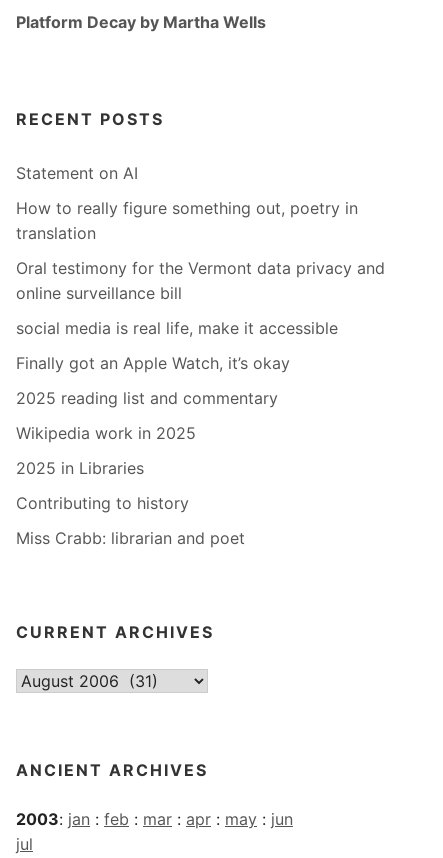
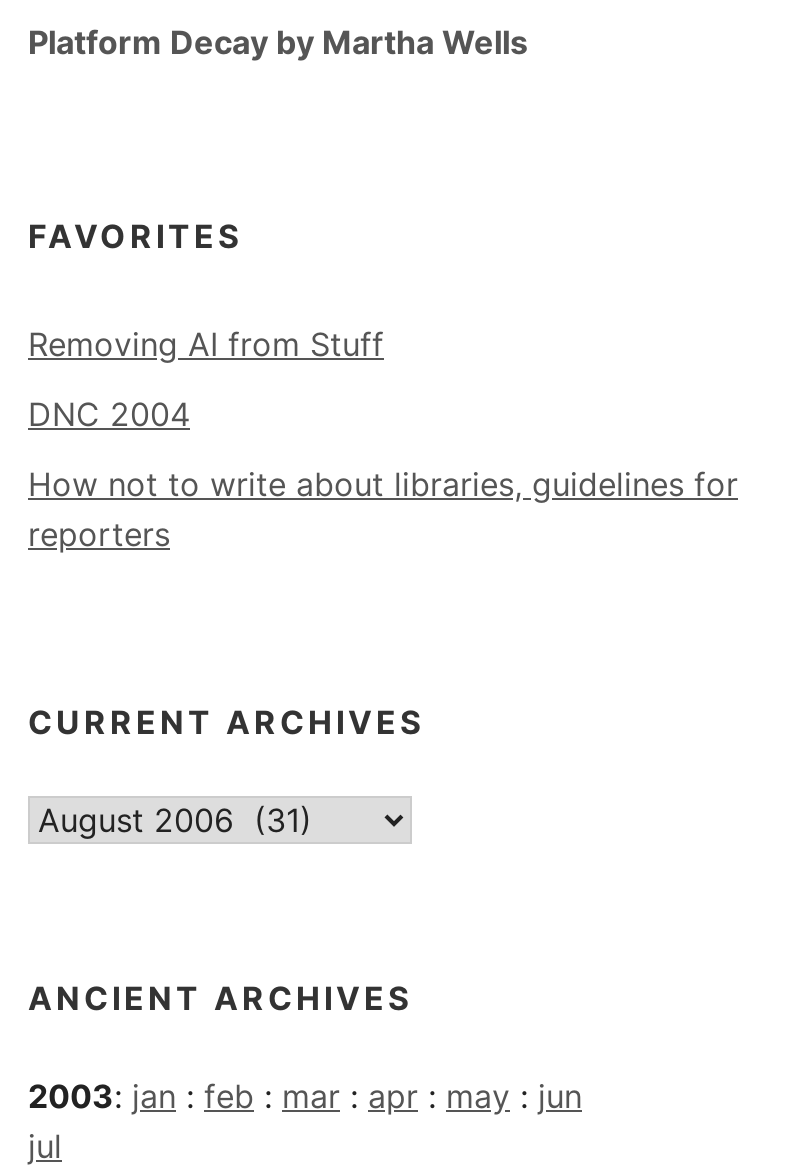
[16,109,385,548] RECENT POSTS | Statement on AI | How to really figure something out, poetry in | translation | Oral testimony for the Vermont data privacy and | online surveillance bill | social media is real life, make it accessible | Finally got an Apple Watch, it’s okay | 2025 reading list and commentary | Wikipedia work in 2025 | 2025 in Libraries | Contributing to history | Miss Crabb: librarian and poet -> [28,216,738,554] FAVORITES | Removing AI from Stuff | DNC 2004 | How not to write about libraries, guidelines for | reporters

